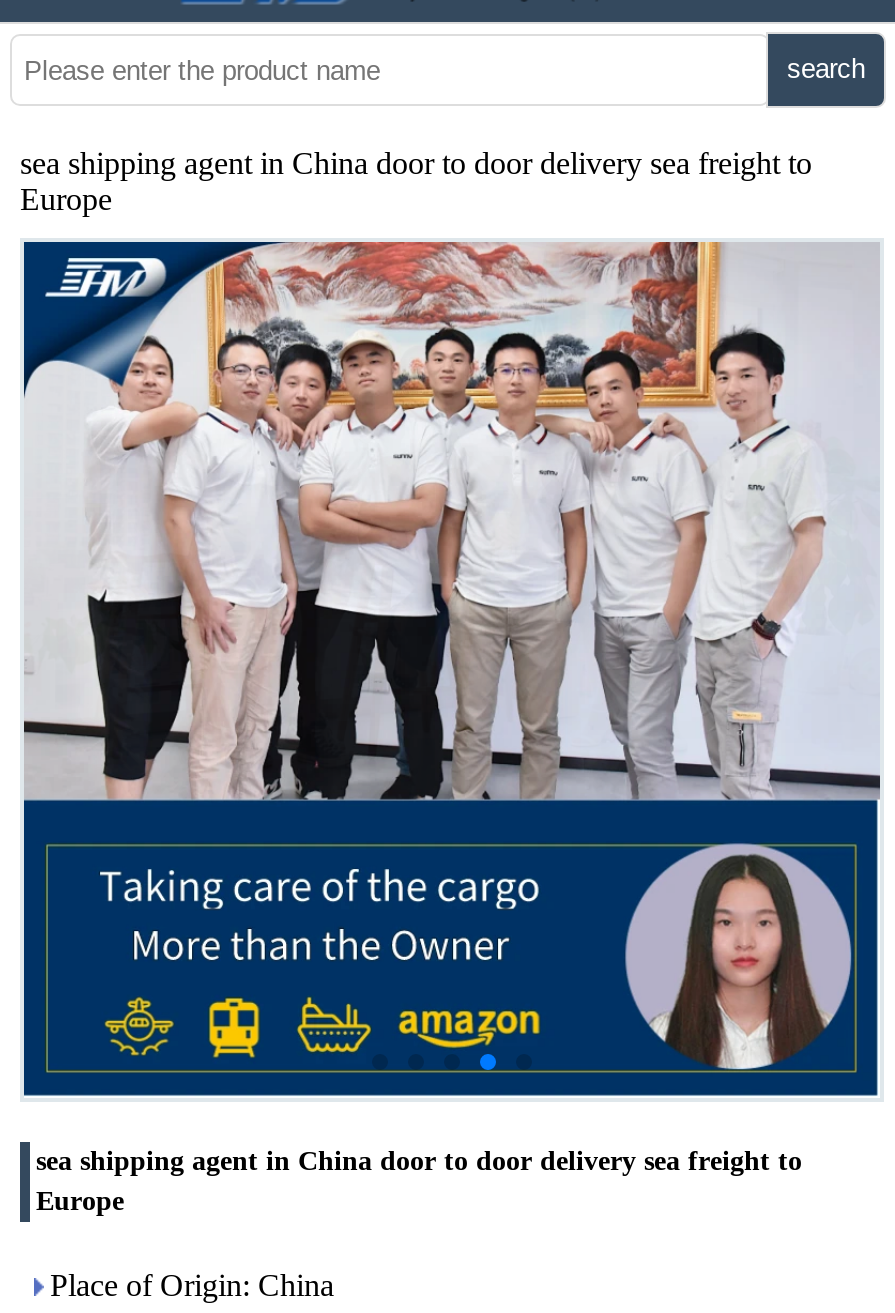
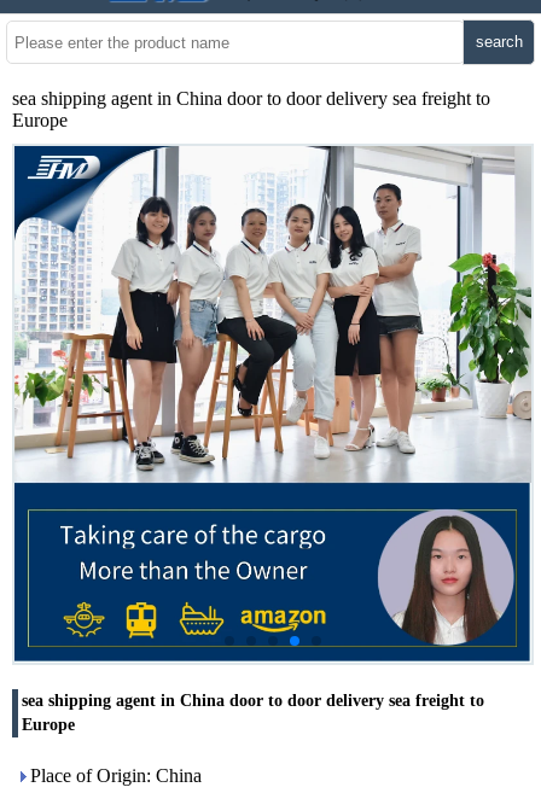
[24,240,882,802] [image] -> [14,145,533,484] [image]

